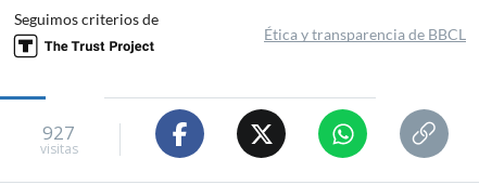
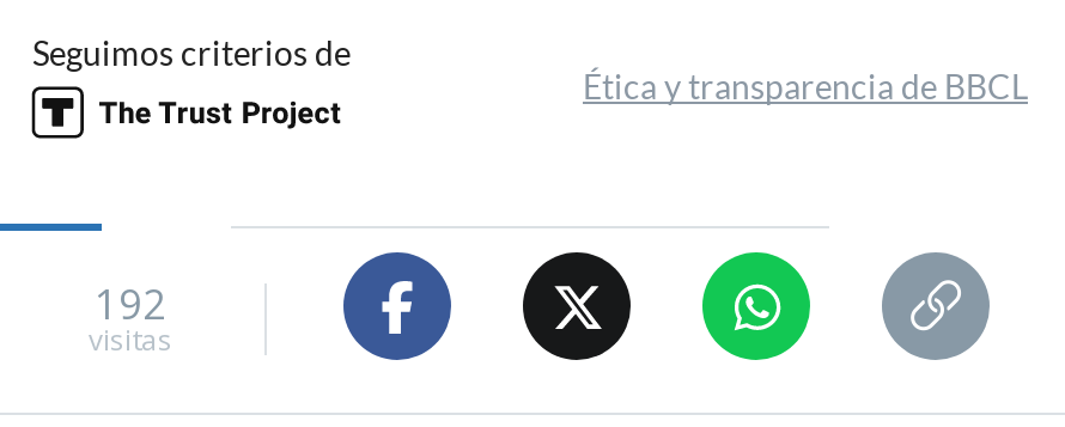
[42,120,75,145] 927 -> [95,276,166,331] 192

